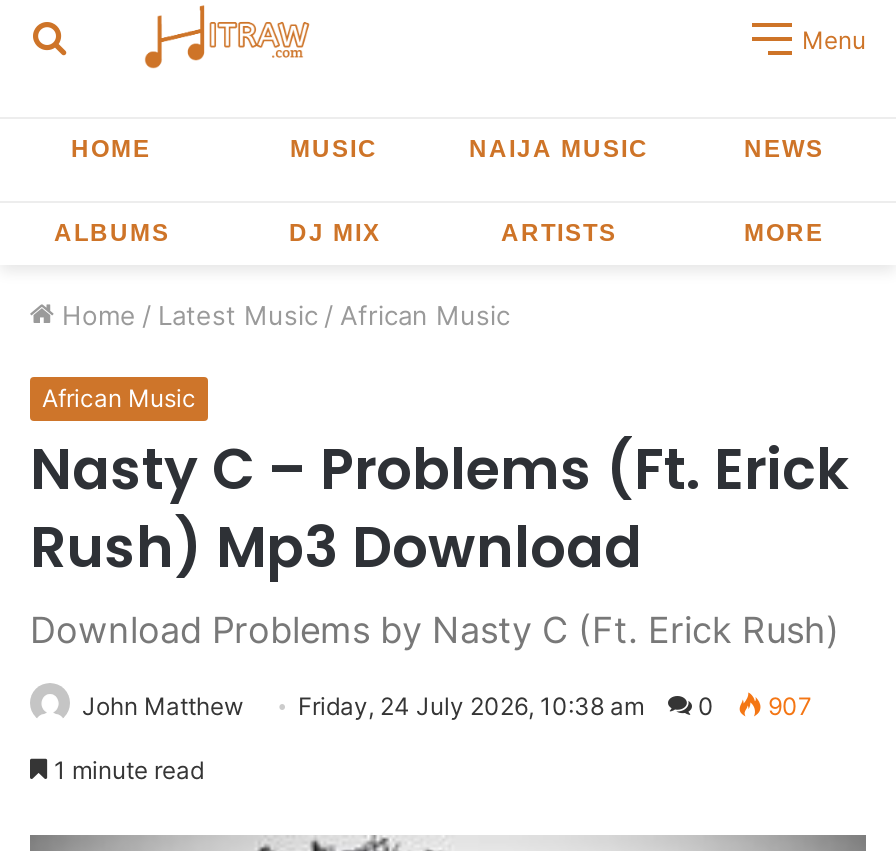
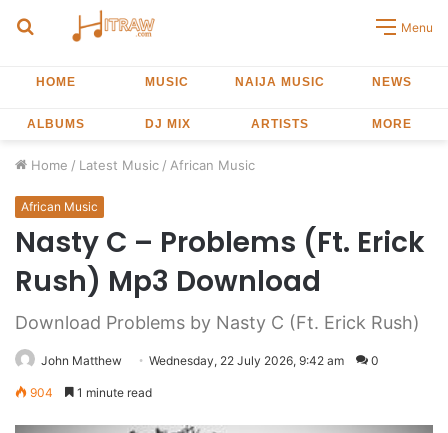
[298,691,644,721] Friday, 24 July 2026, 10:38 am -> [149,353,344,368] Wednesday, 22 July 2026, 9:42 am
[762,691,812,721] 907 -> [27,385,53,400] 904

